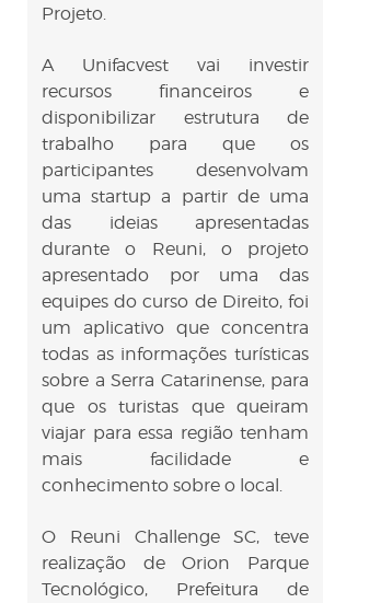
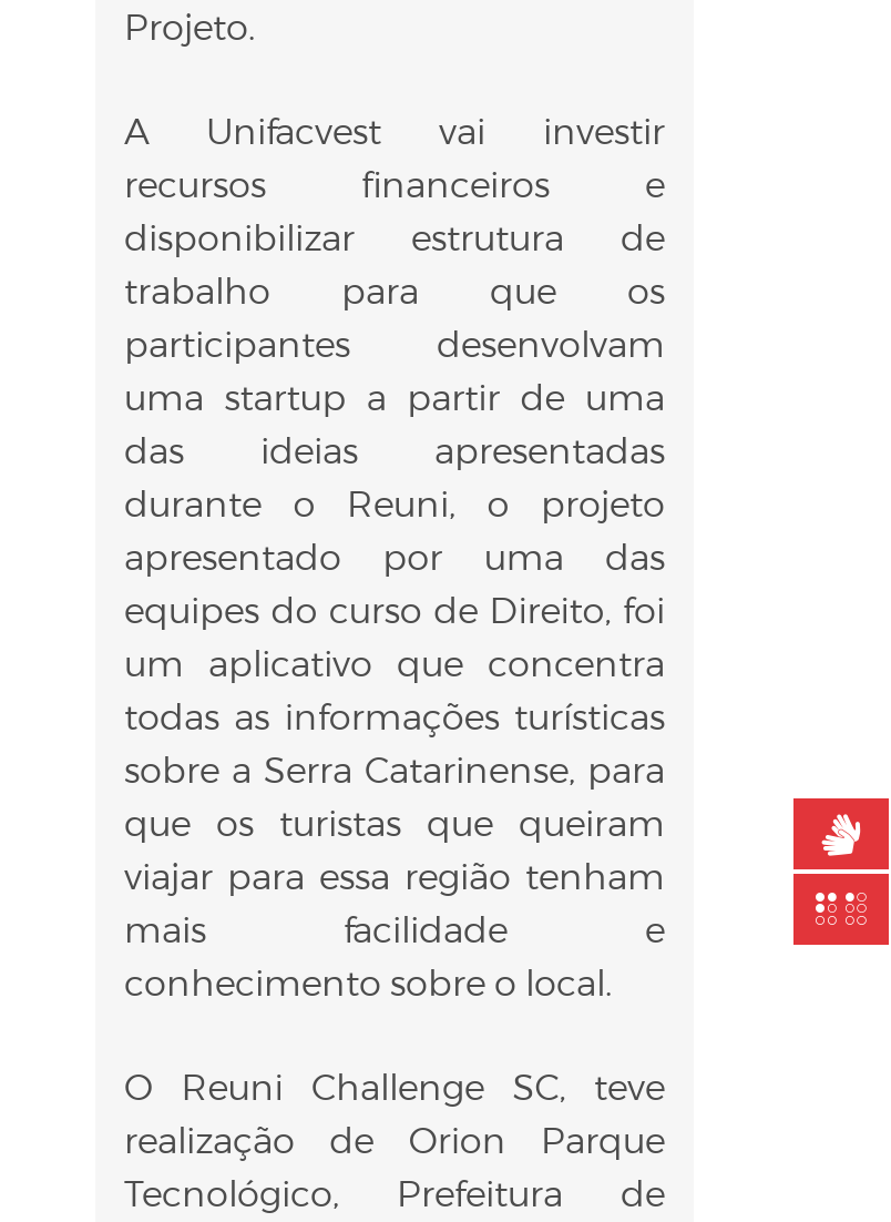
none -> [791,796,884,947] [image]

